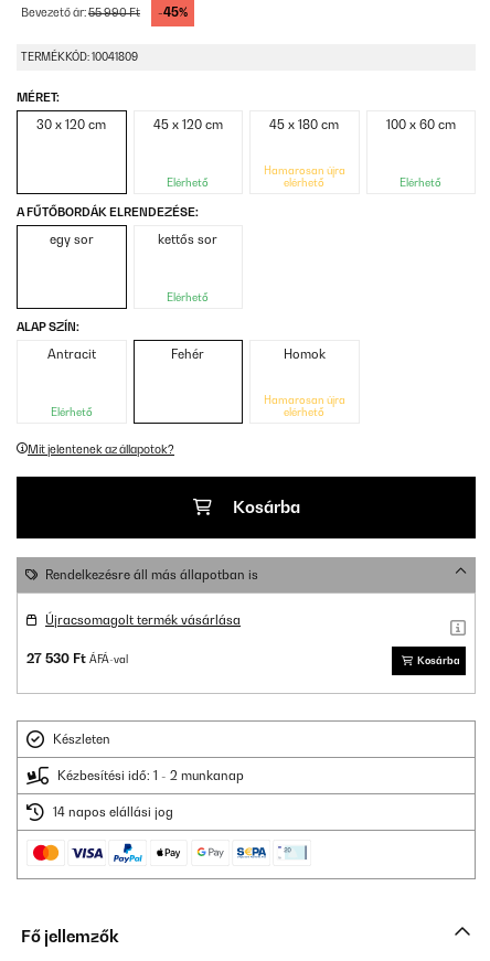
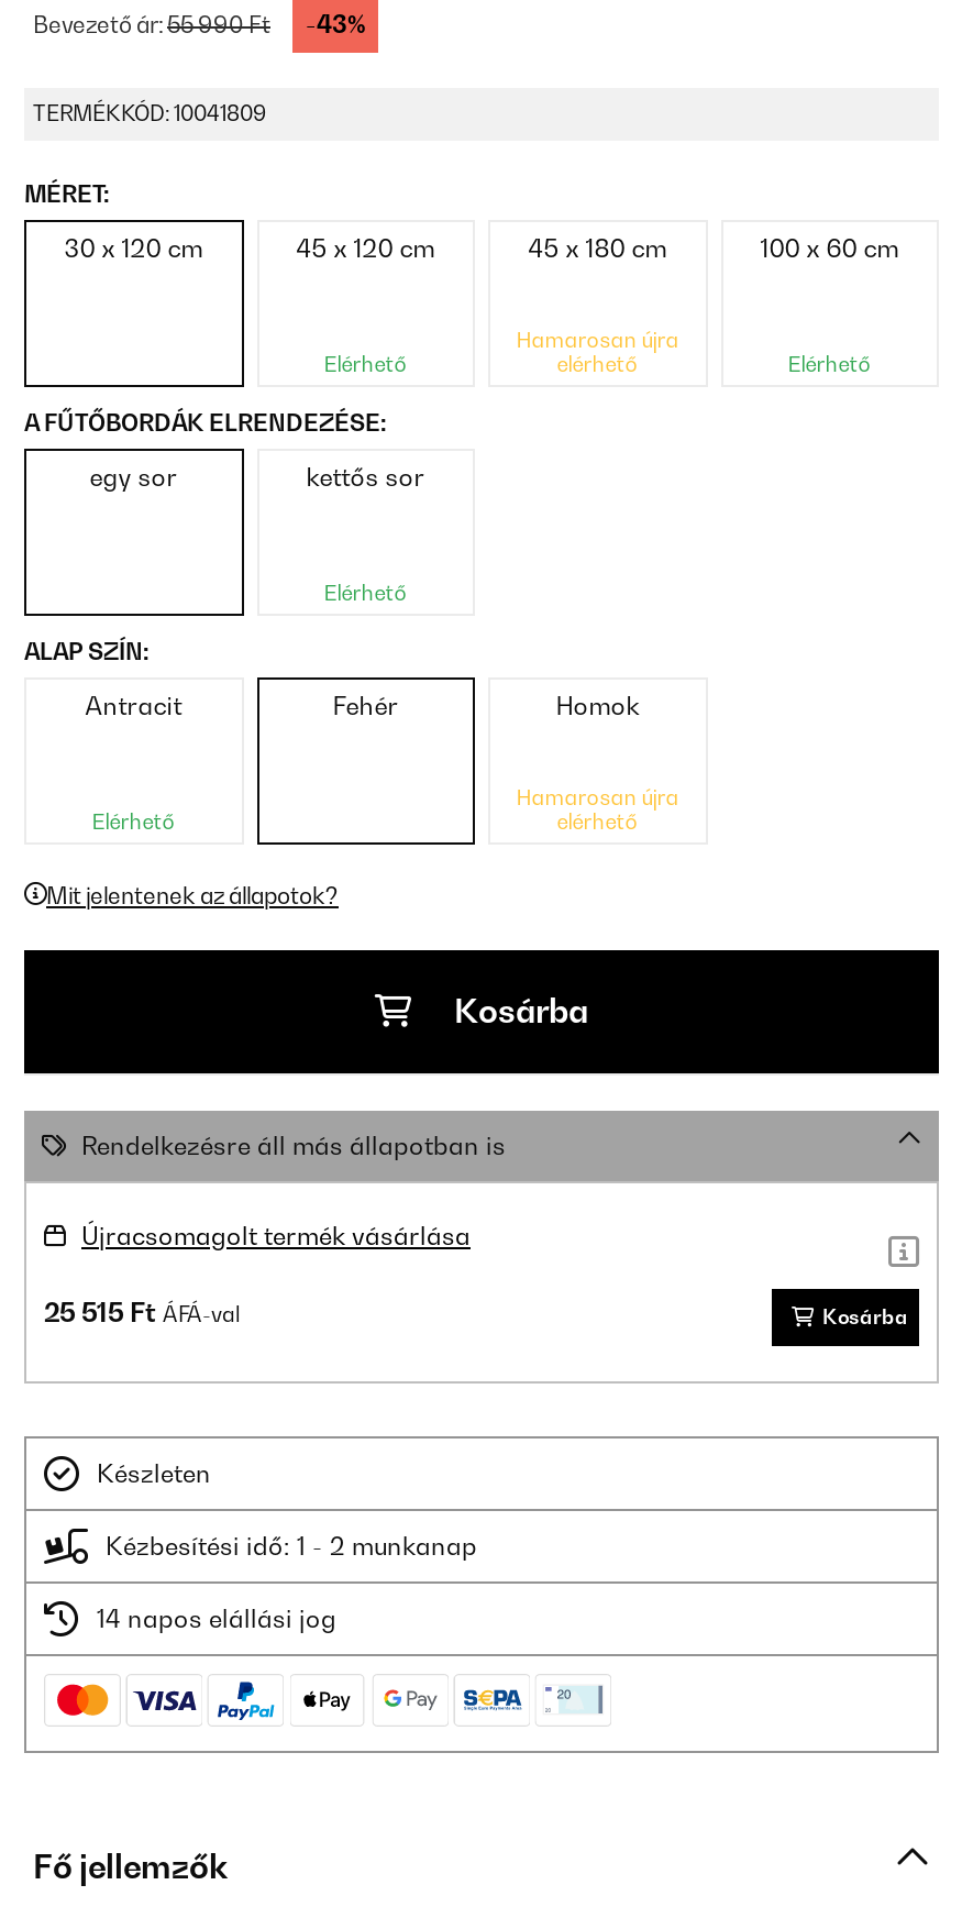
[158,5,188,20] -45% -> [306,10,365,40] -43%
[26,650,128,667] 27 530 Ft ÁFÁ-val -> [44,1296,240,1329] 25 515 Ft ÁFÁ-val

